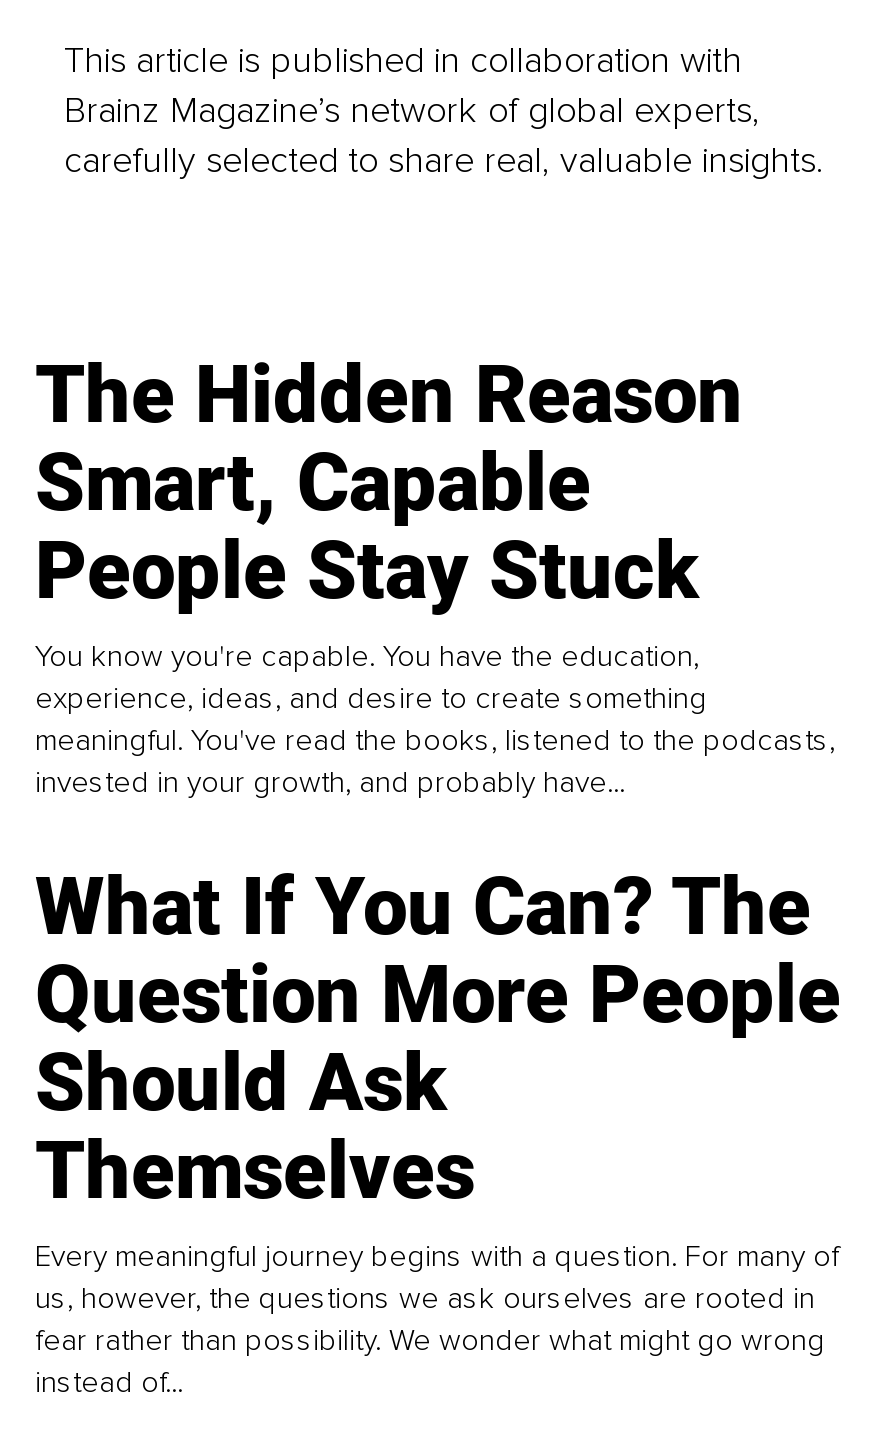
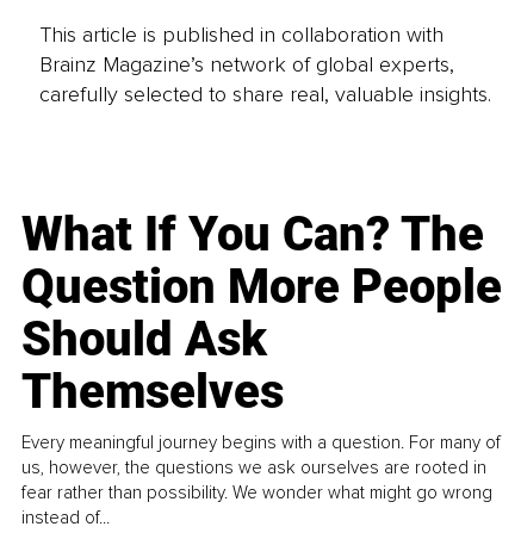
[35,348,835,800] The Hidden Reason | Smart, Capable | People Stay Stuck | You know you're capable. You have the education, | experience, ideas, and desire to create something | meaningful. You've read the books, listened to the podcasts, | invested in your growth, and probably have... -> none

